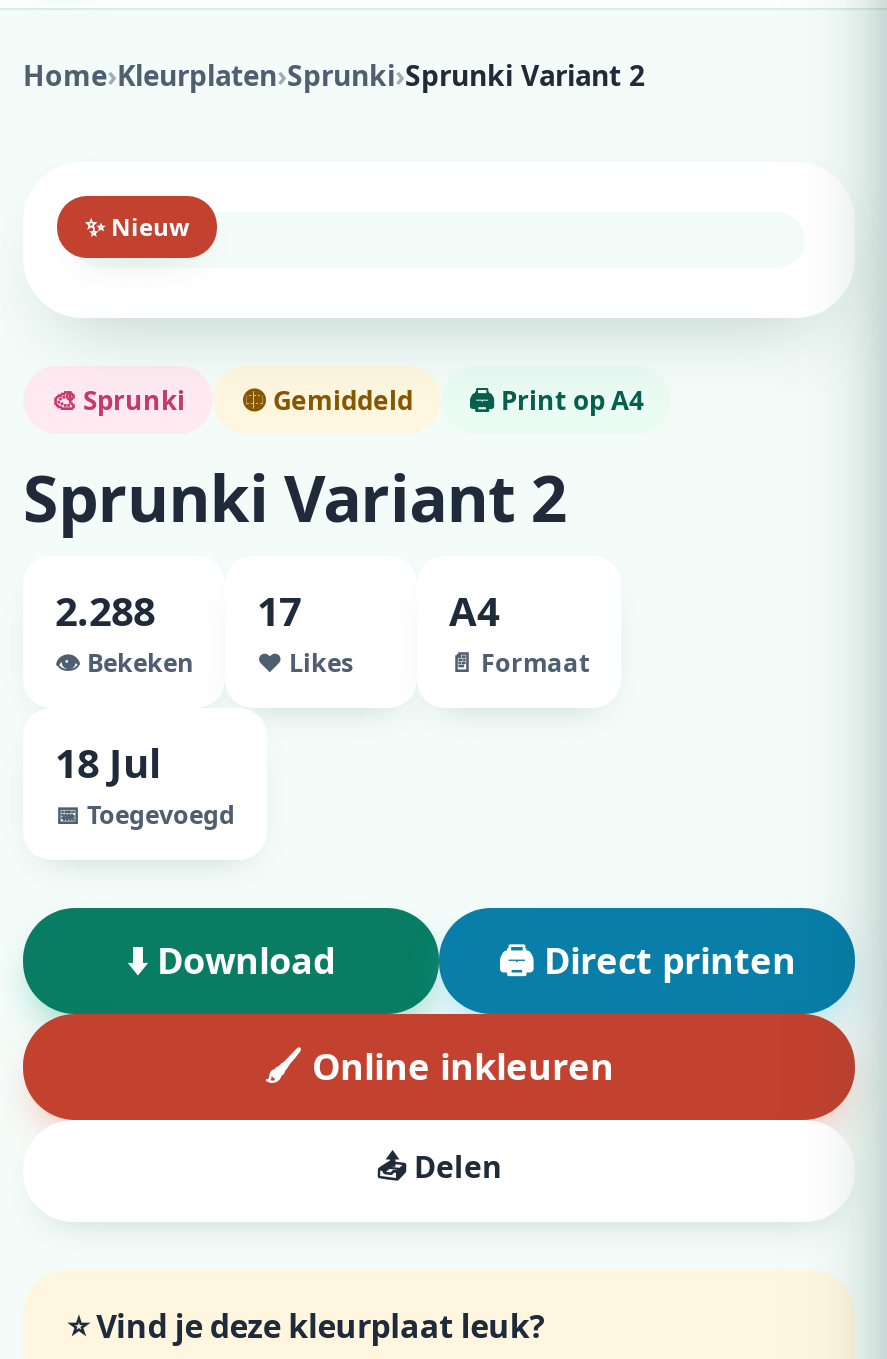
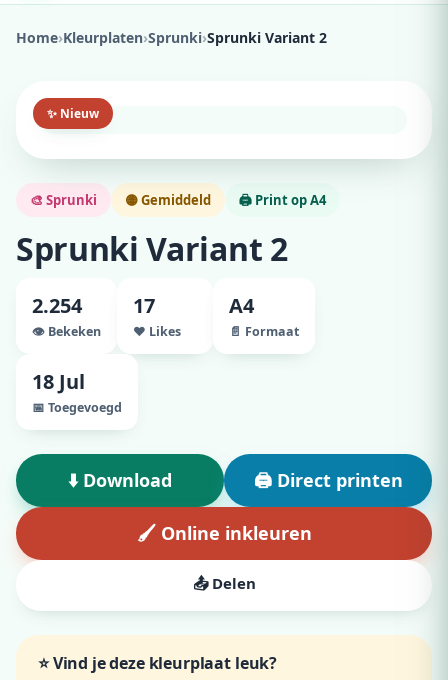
[55,584,301,638] 2.288 17 -> [32,292,155,319] 2.254 17

